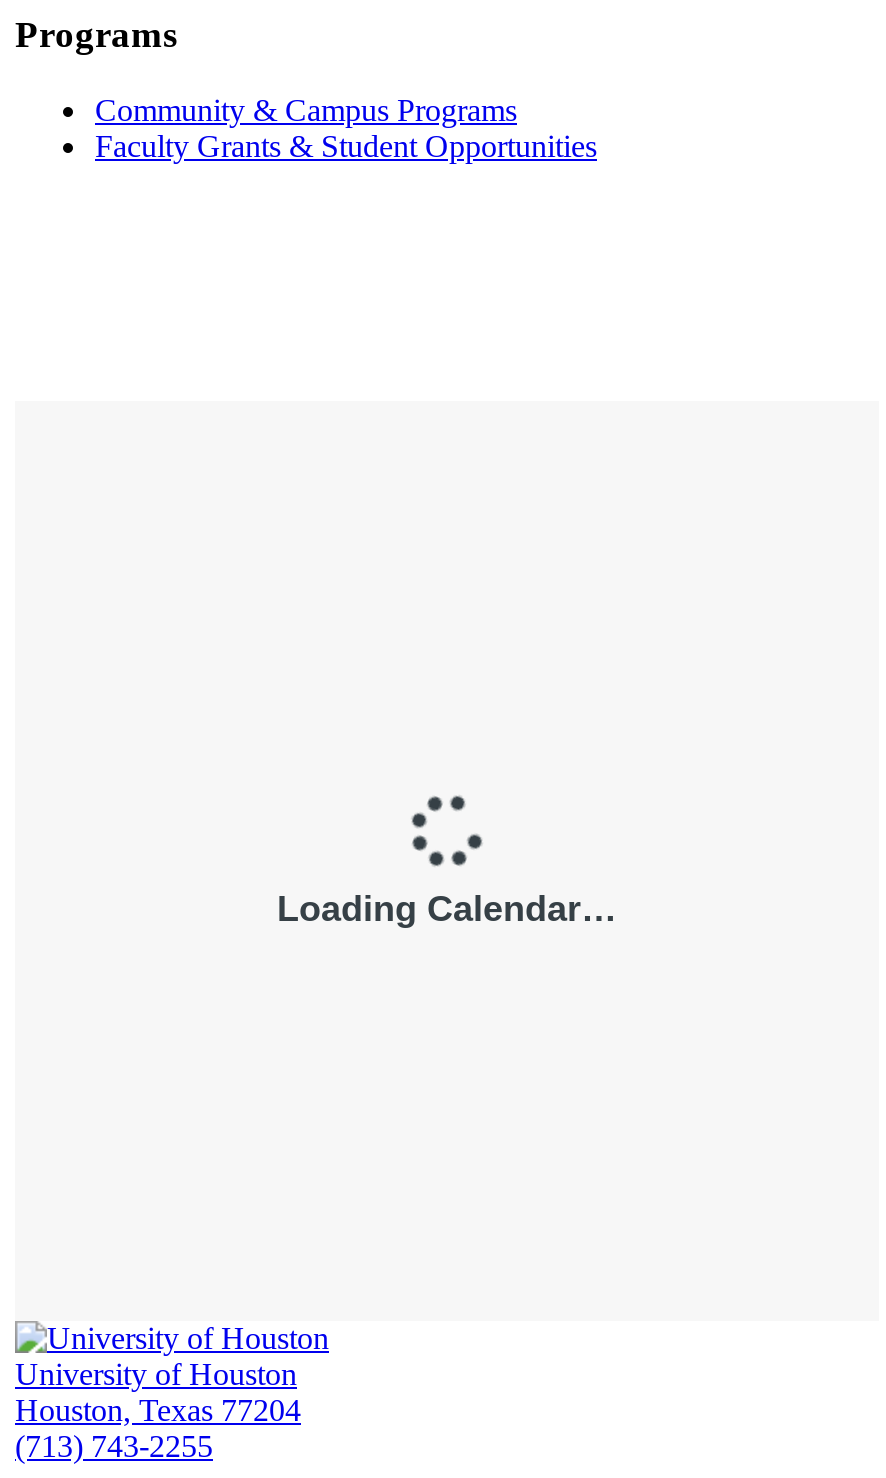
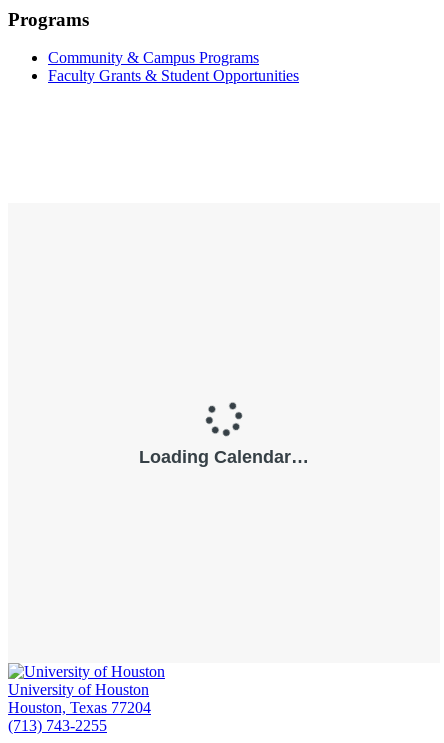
[409,793,485,869] [image] -> [205,400,244,437] [image]

